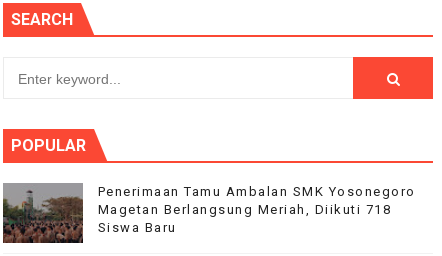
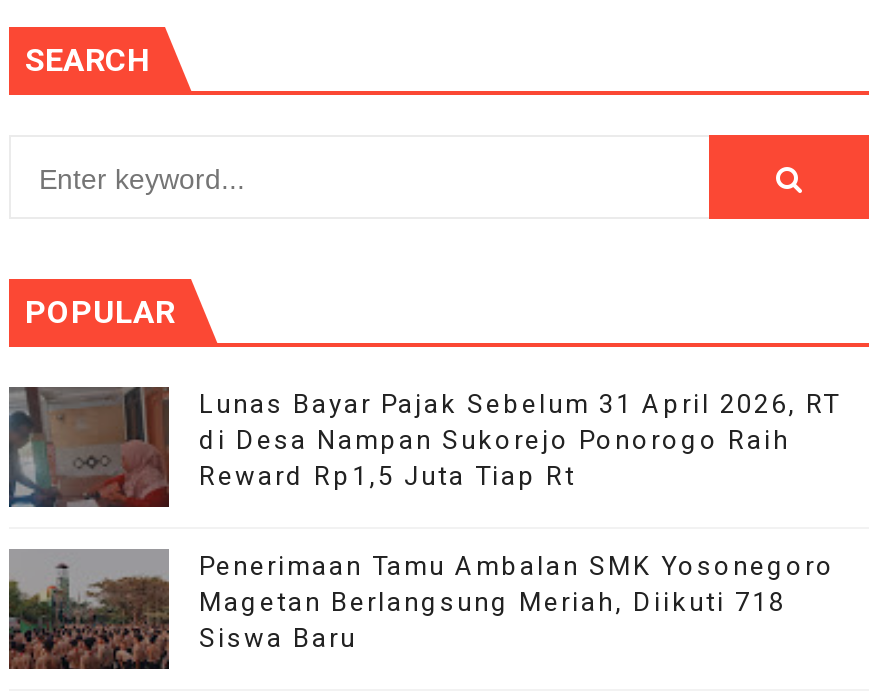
none -> [9,387,840,509] [image] | Lunas Bayar Pajak Sebelum 31 April 2026, RT | di Desa Nampan Sukorejo Ponorogo Raih | Reward Rp1,5 Juta Tiap Rt

